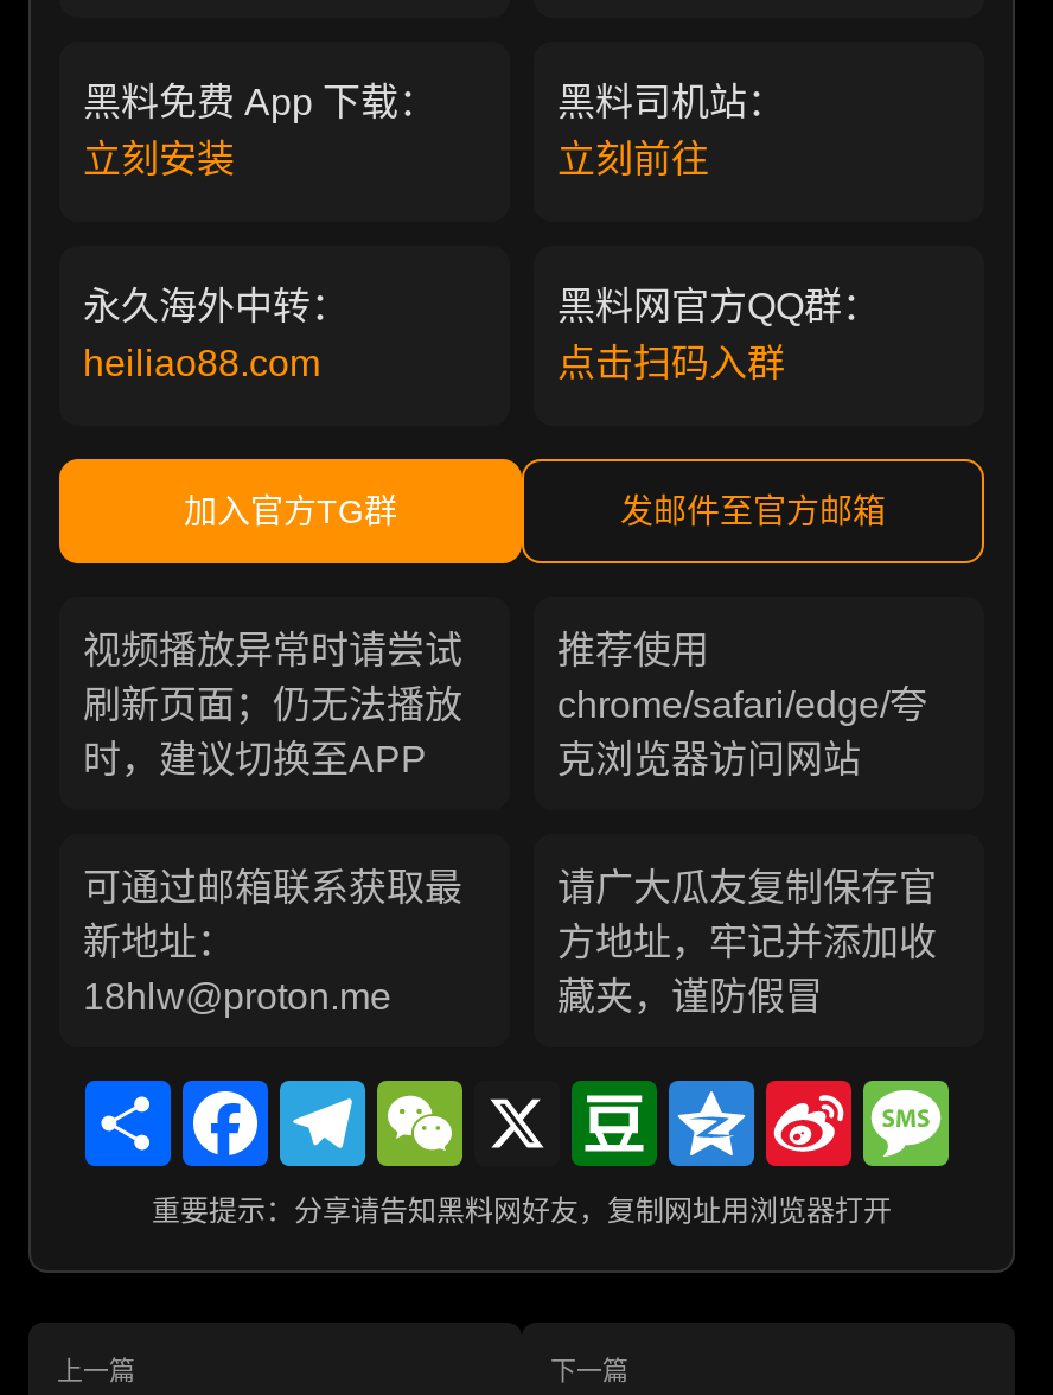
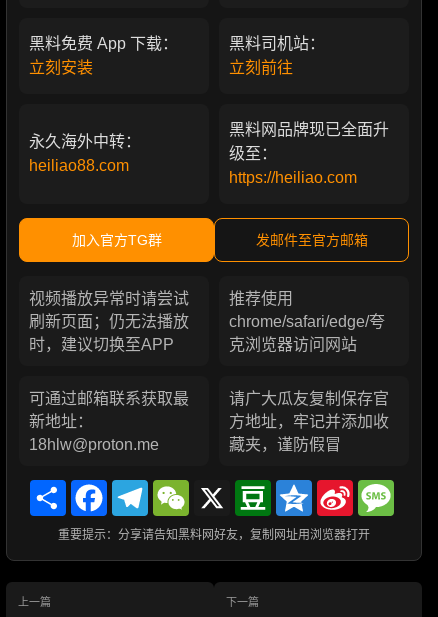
[557,286,880,383] 黑料网官方QQ群： | 点击扫码入群 -> [229,121,389,186] 黑料网品牌现已全面升 | 级至： | https://heiliao.com

